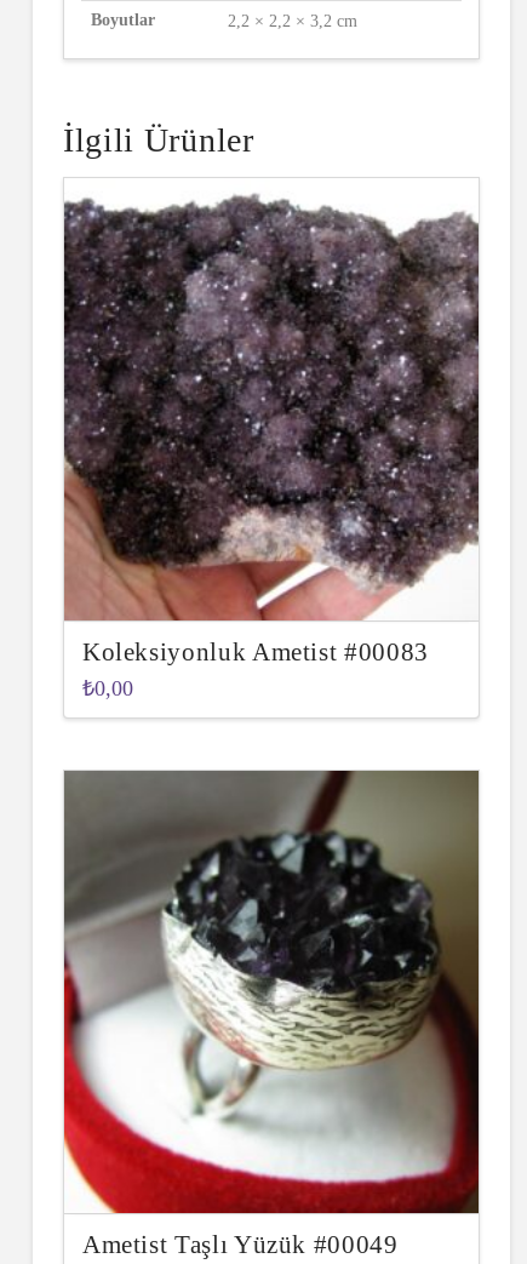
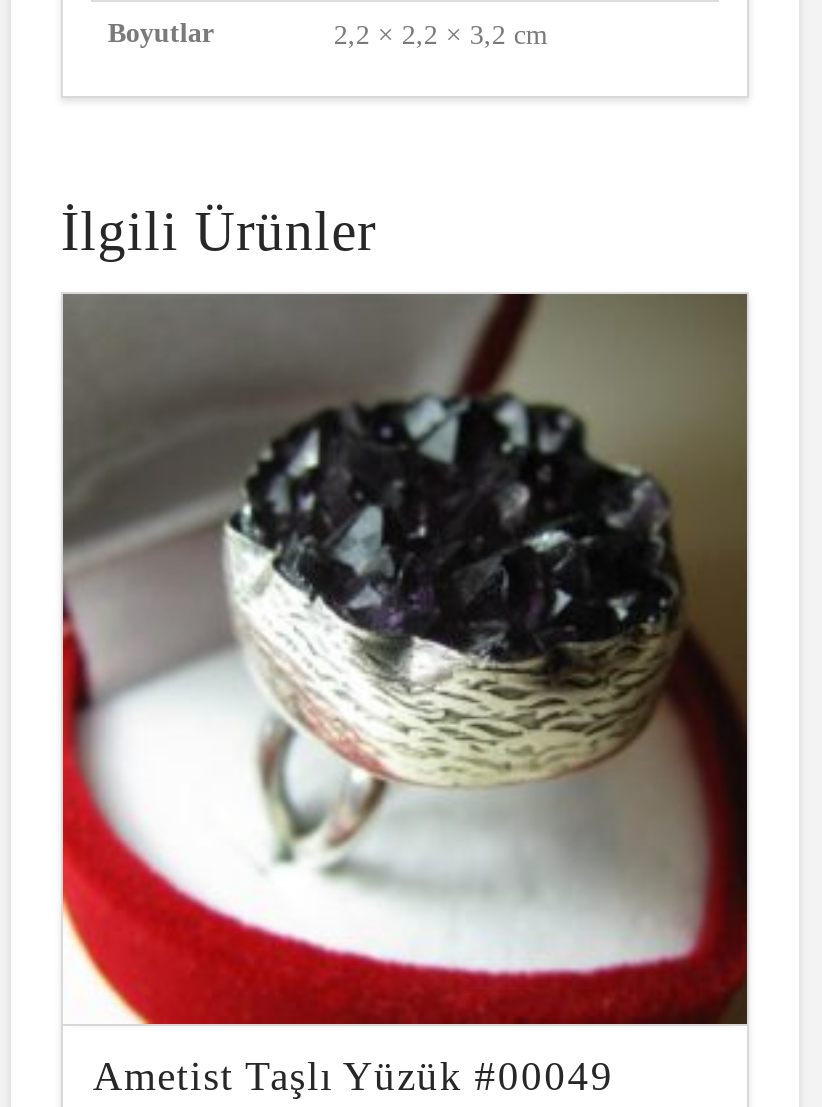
[63,194,480,701] [image] | Koleksiyonluk Ametist #00083 | ₺0,00 -> none

